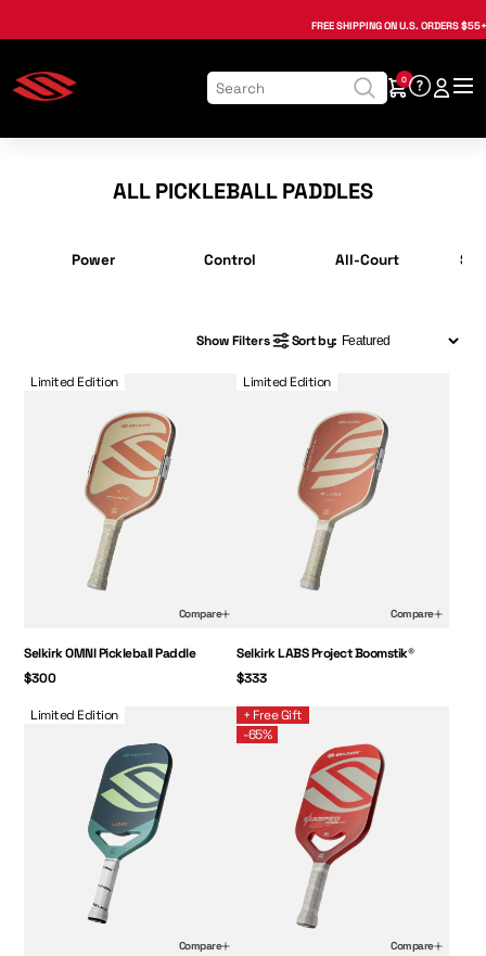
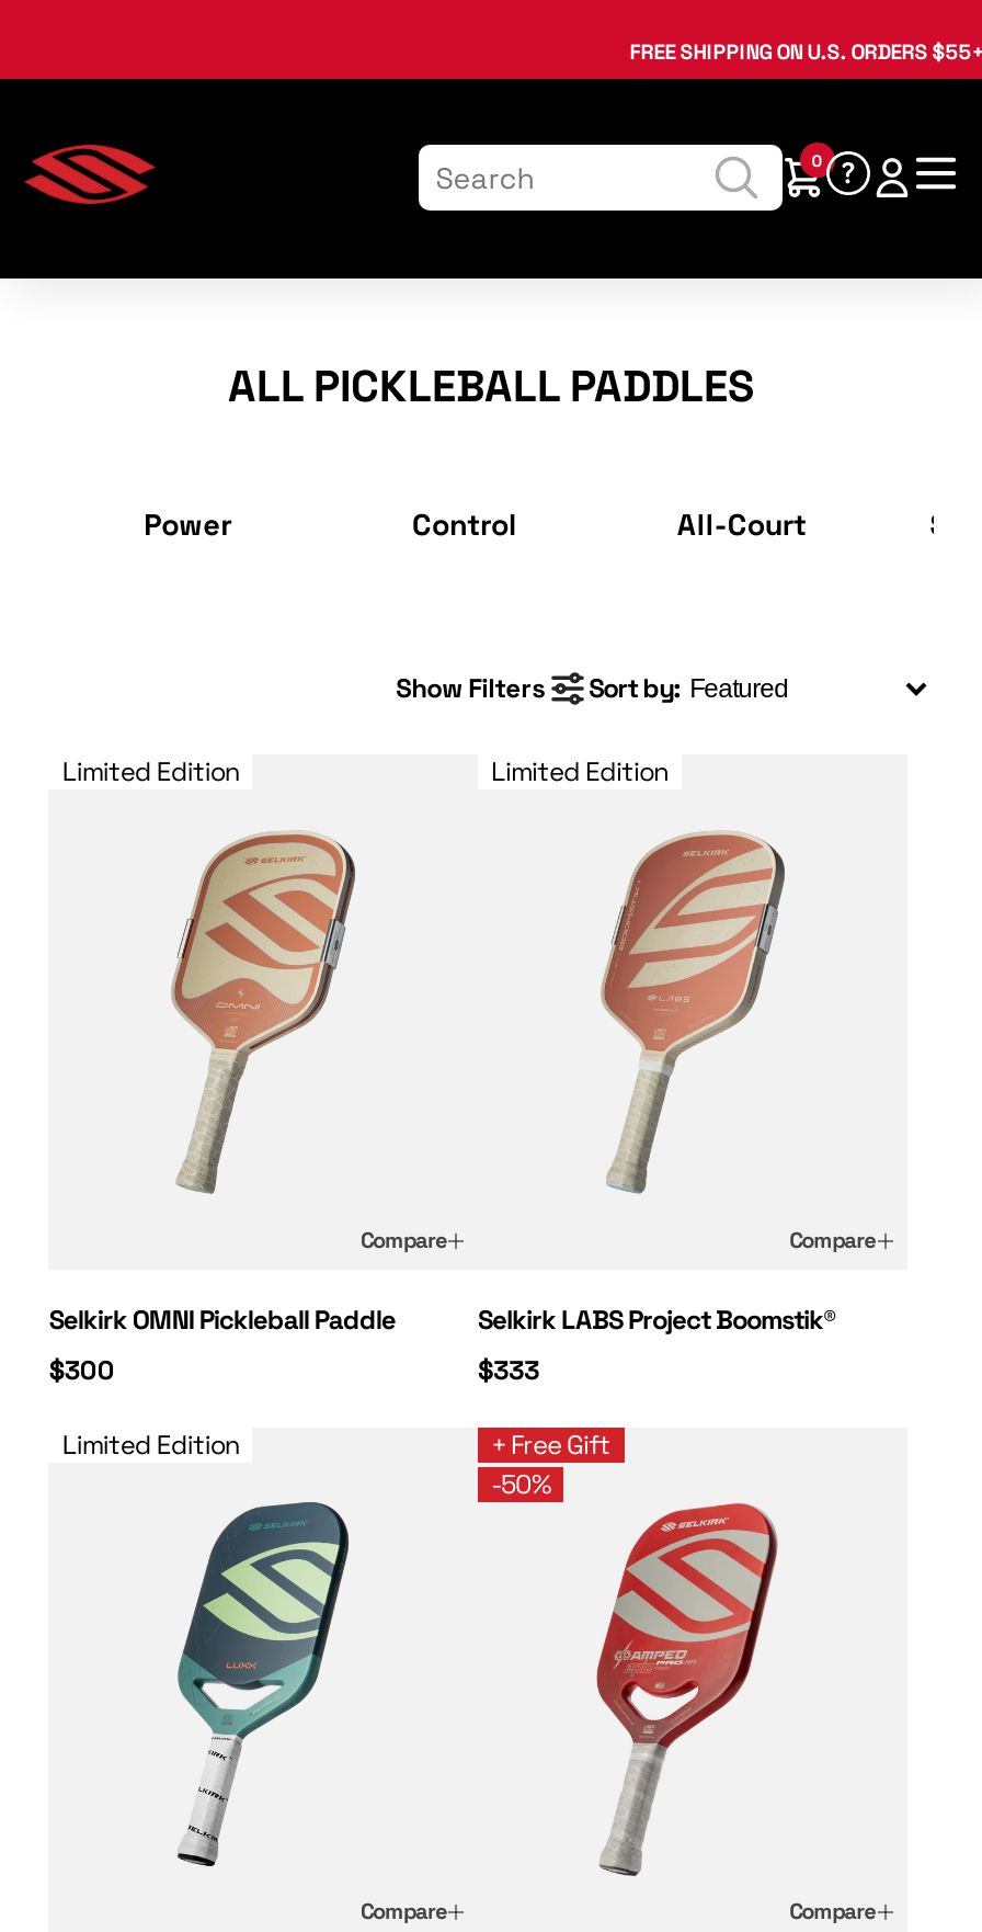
[243,725,271,743] -65% -> [491,1466,550,1501] -50%

